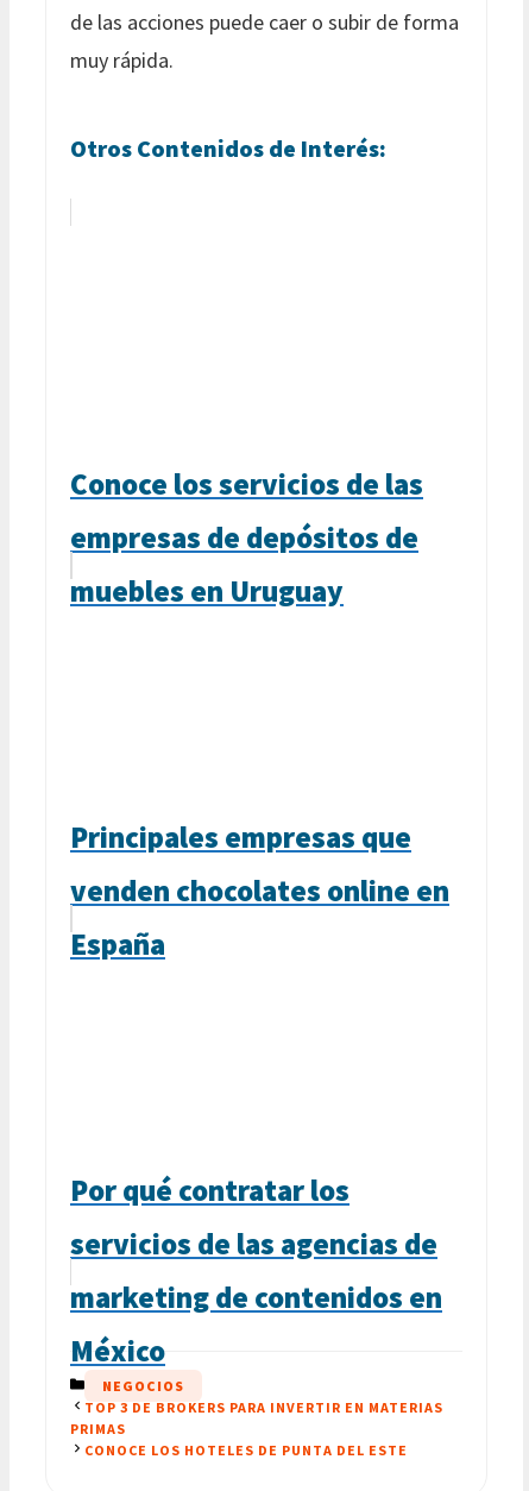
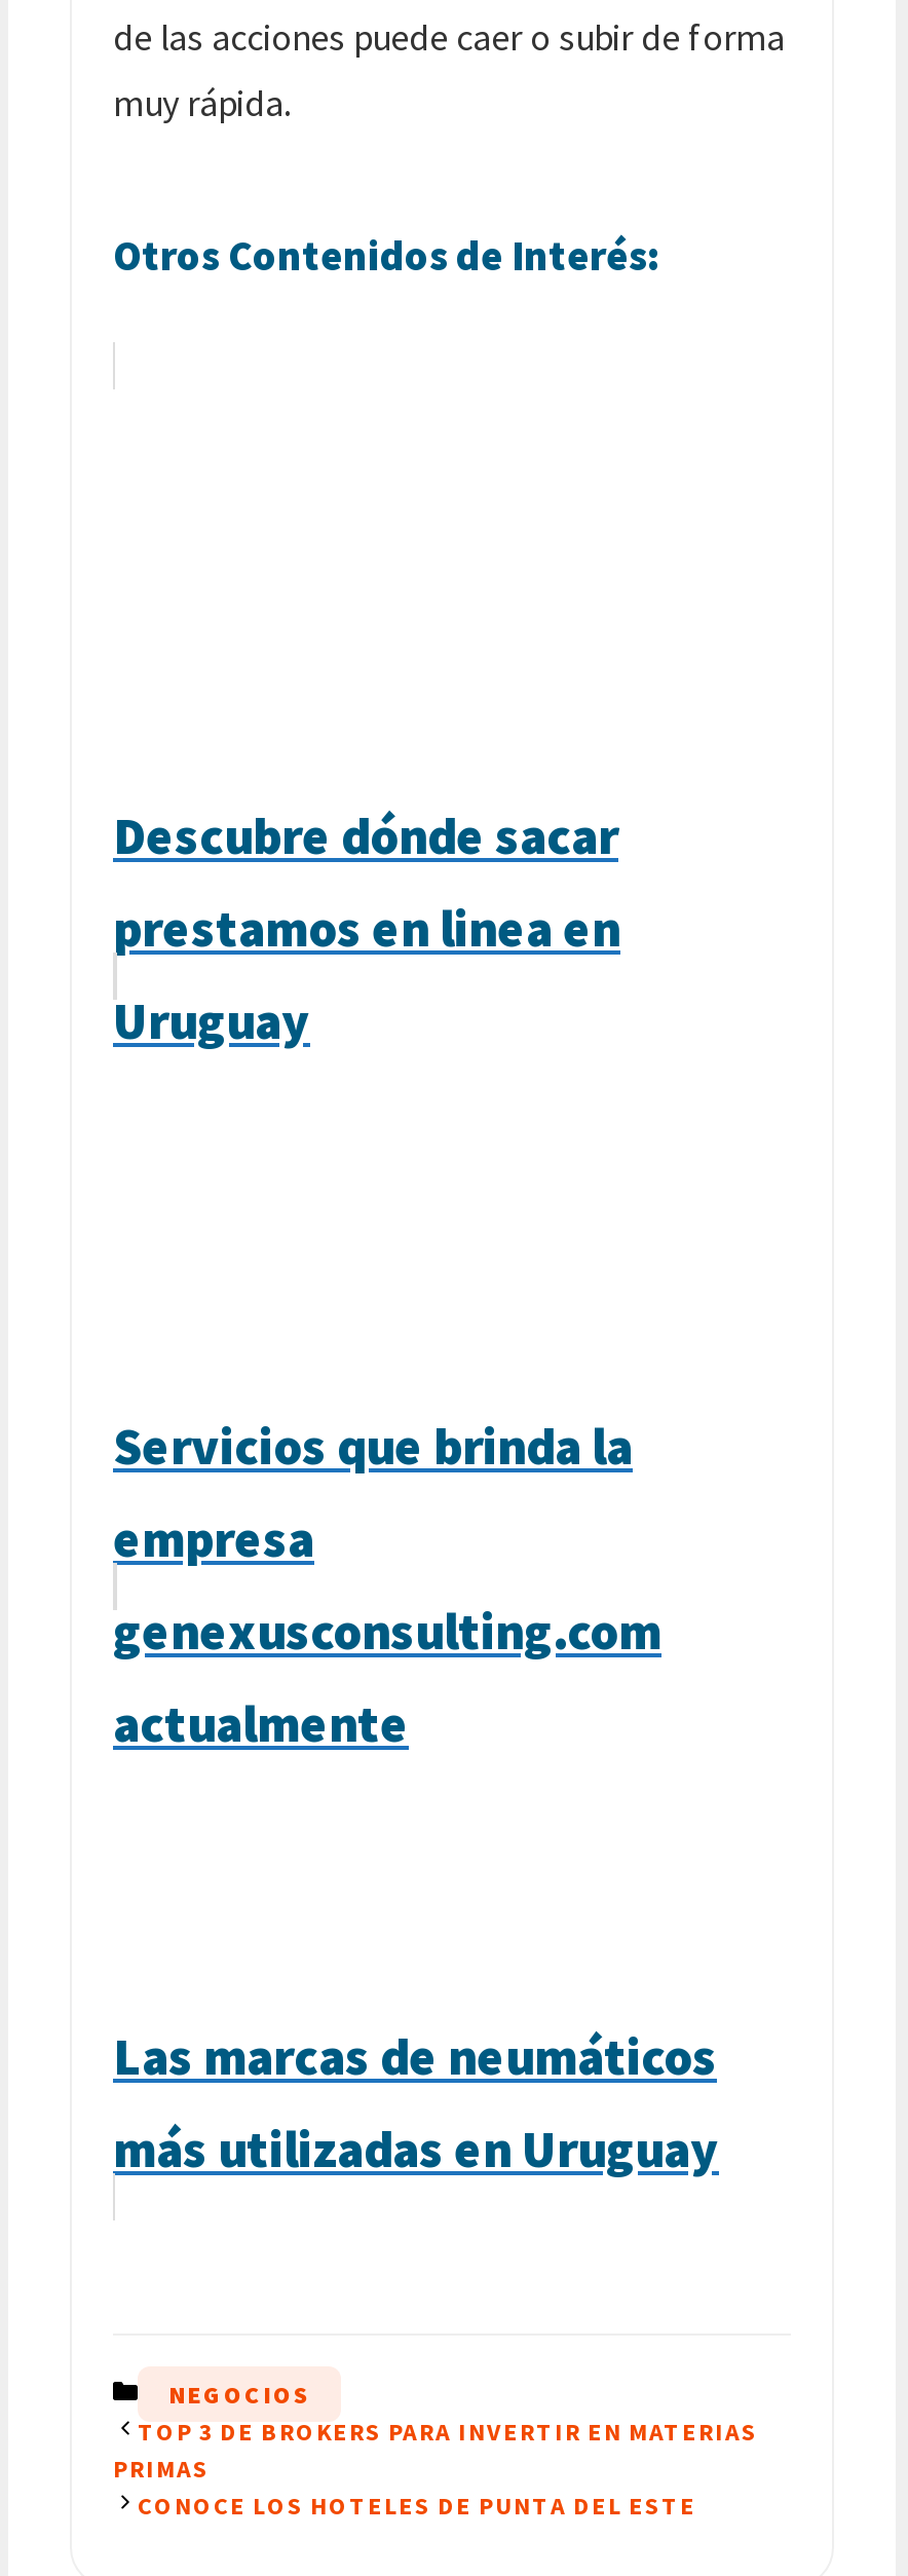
[70,465,423,610] Conoce los servicios de las | empresas de depósitos de | muebles en Uruguay -> [113,802,620,1053] Descubre dónde sacar | prestamos en linea en | Uruguay
[70,818,449,963] Principales empresas que | venden chocolates online en | España -> [113,1412,661,1755] Servicios que brinda la | empresa | genexusconsulting.com | actualmente
[70,1171,442,1369] Por qué contratar los | servicios de las agencias de | marketing de contenidos en | México -> [113,2023,719,2181] Las marcas de neumáticos | más utilizadas en Uruguay

